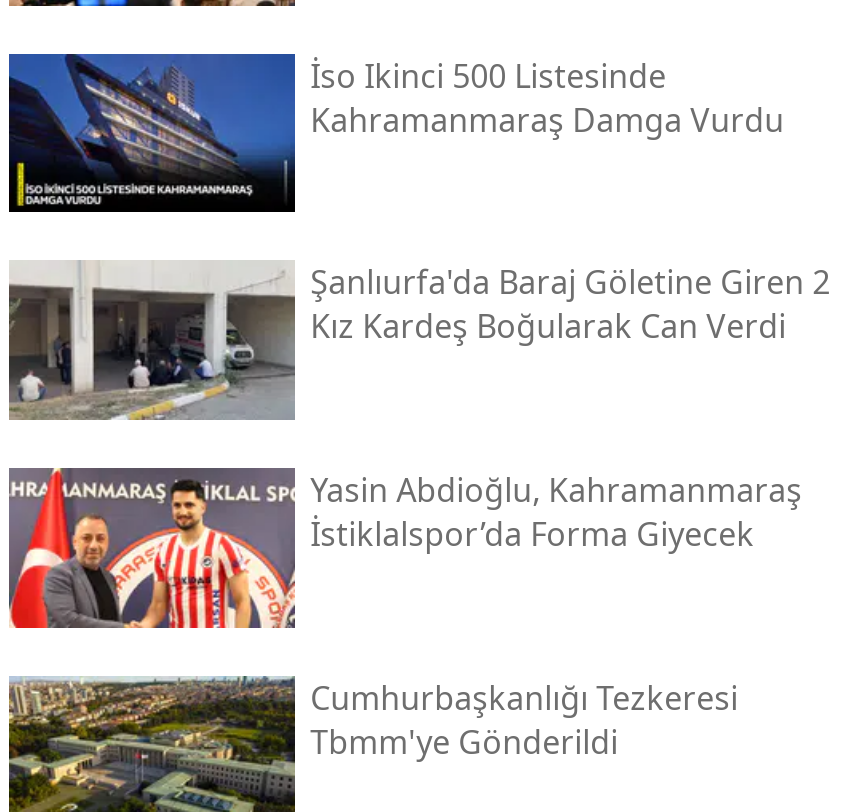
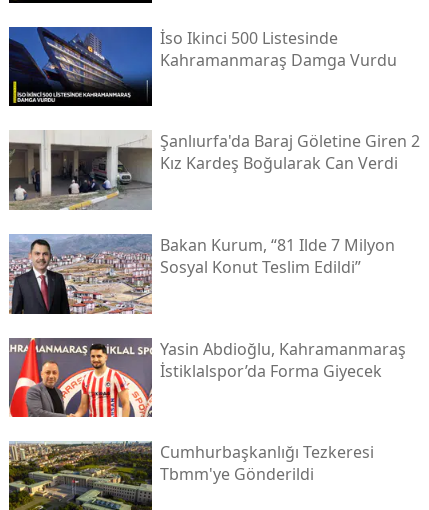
none -> [9,234,395,315] [image] | Bakan Kurum, “81 Ilde 7 Milyon | Sosyal Konut Teslim Edildi”

